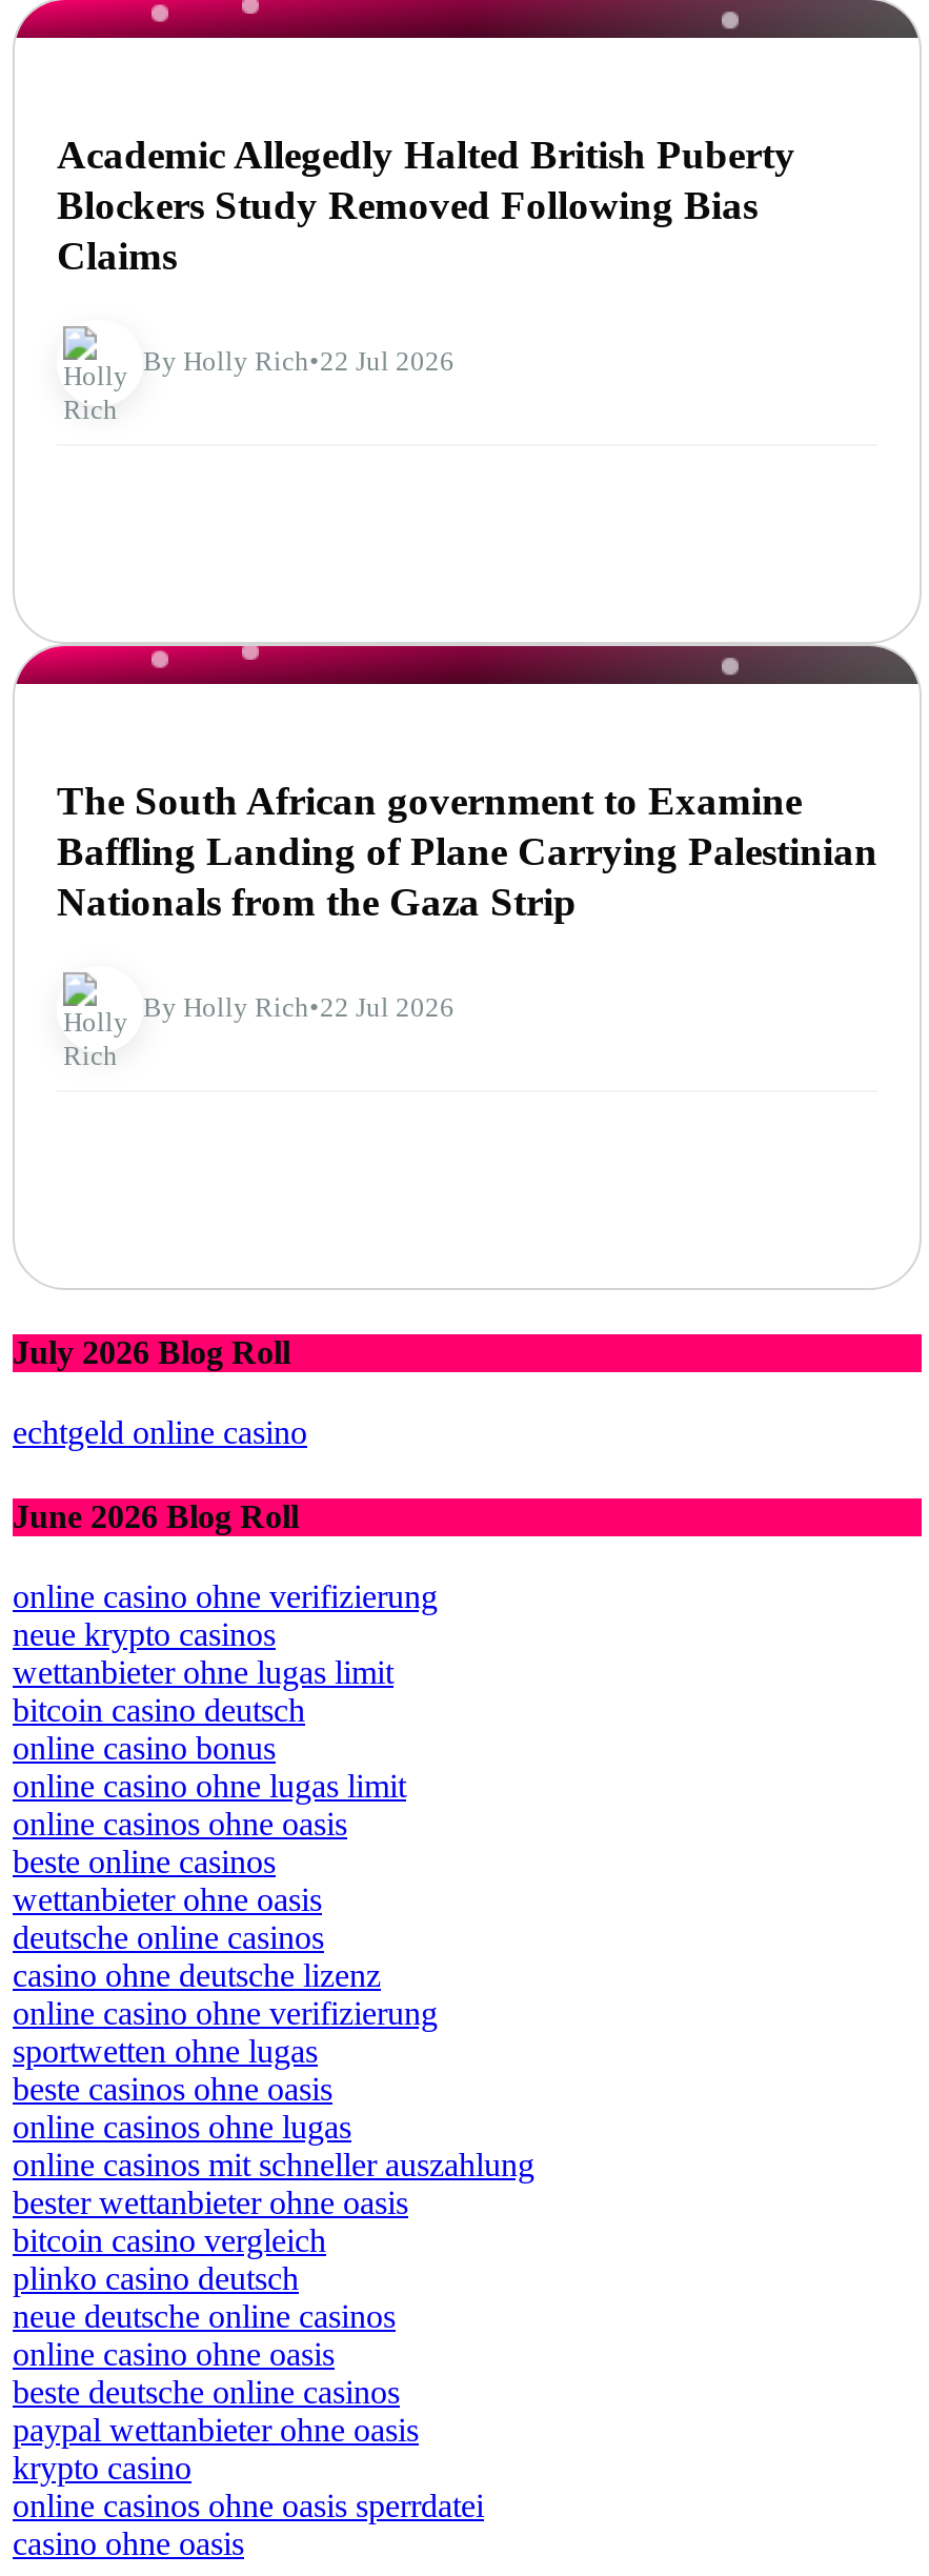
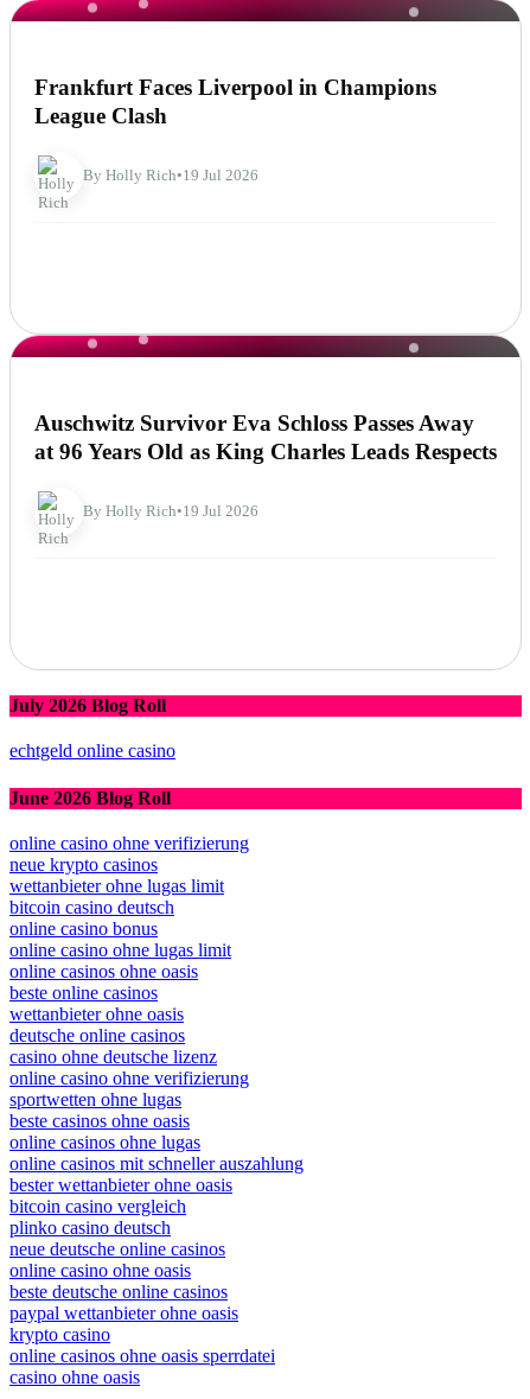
[57,132,795,277] Academic Allegedly Halted British Puberty | Blockers Study Removed Following Bias | Claims -> [34,75,436,128] Frankfurt Faces Liverpool in Champions | League Clash
[143,346,455,377] By Holly Rich•22 Jul 2026 -> [83,166,258,184] By Holly Rich•19 Jul 2026
[57,778,877,923] The South African government to Examine | Baffling Landing of Plane Carrying Palestinian | Nationals from the Gaza Strip -> [34,410,497,464] Auschwitz Survivor Eva Schloss Passes Away | at 96 Years Old as King Charles Leads Respects
[143,992,455,1023] By Holly Rich•22 Jul 2026 -> [83,502,258,520] By Holly Rich•19 Jul 2026

